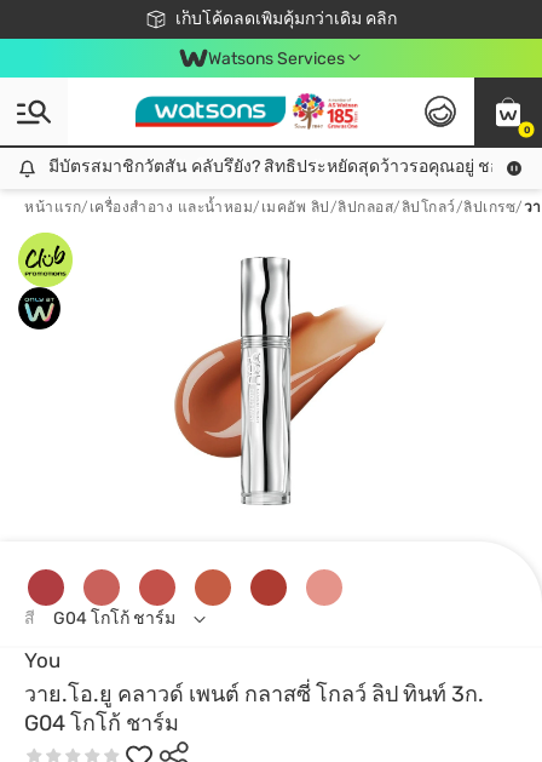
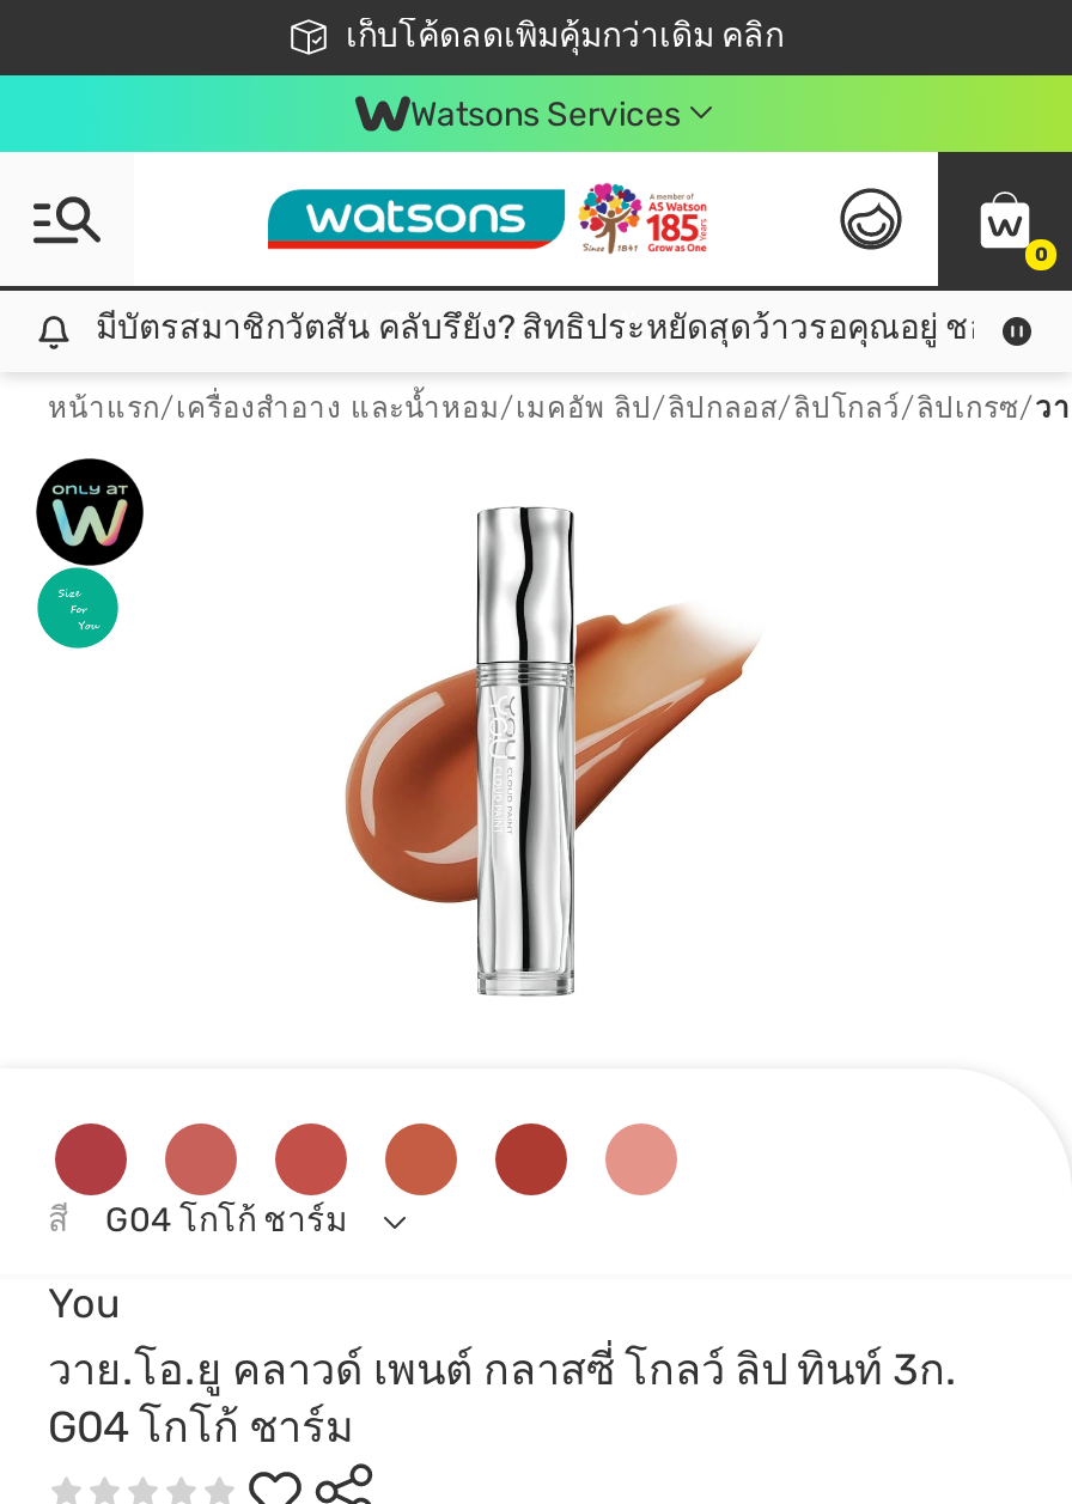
[17,231,74,331] [image] -> [33,456,146,650] [image]

